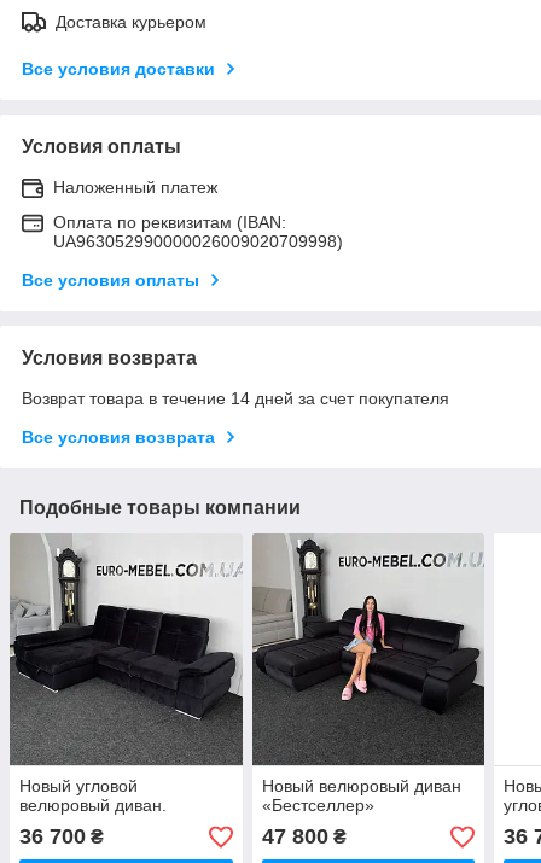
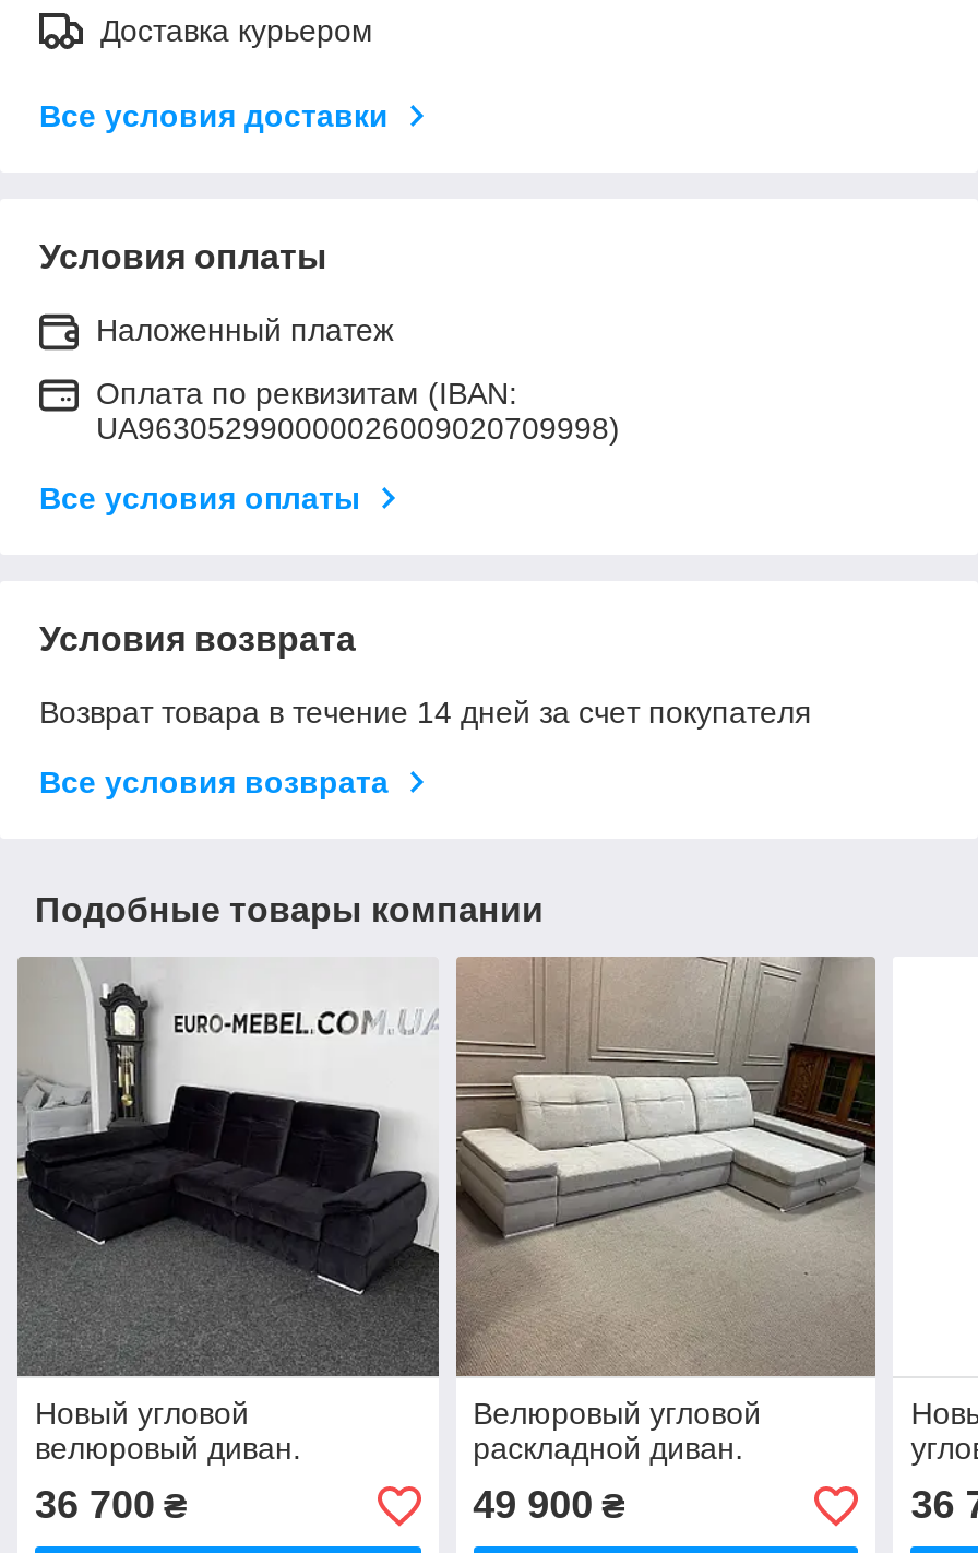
[252,535,484,849] [image] | Новый велюровый диван | «Бестселлер» | 47 800 ₴ -> [456,957,878,1528] [image] | Велюровый угловой | раскладной диван. | 49 900 ₴

